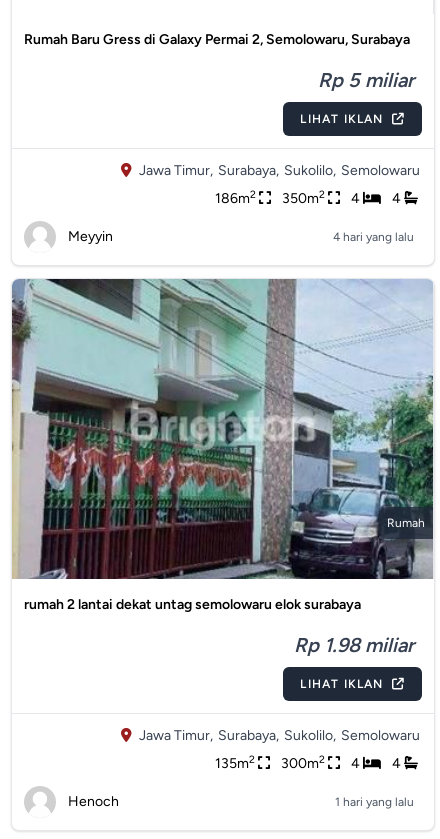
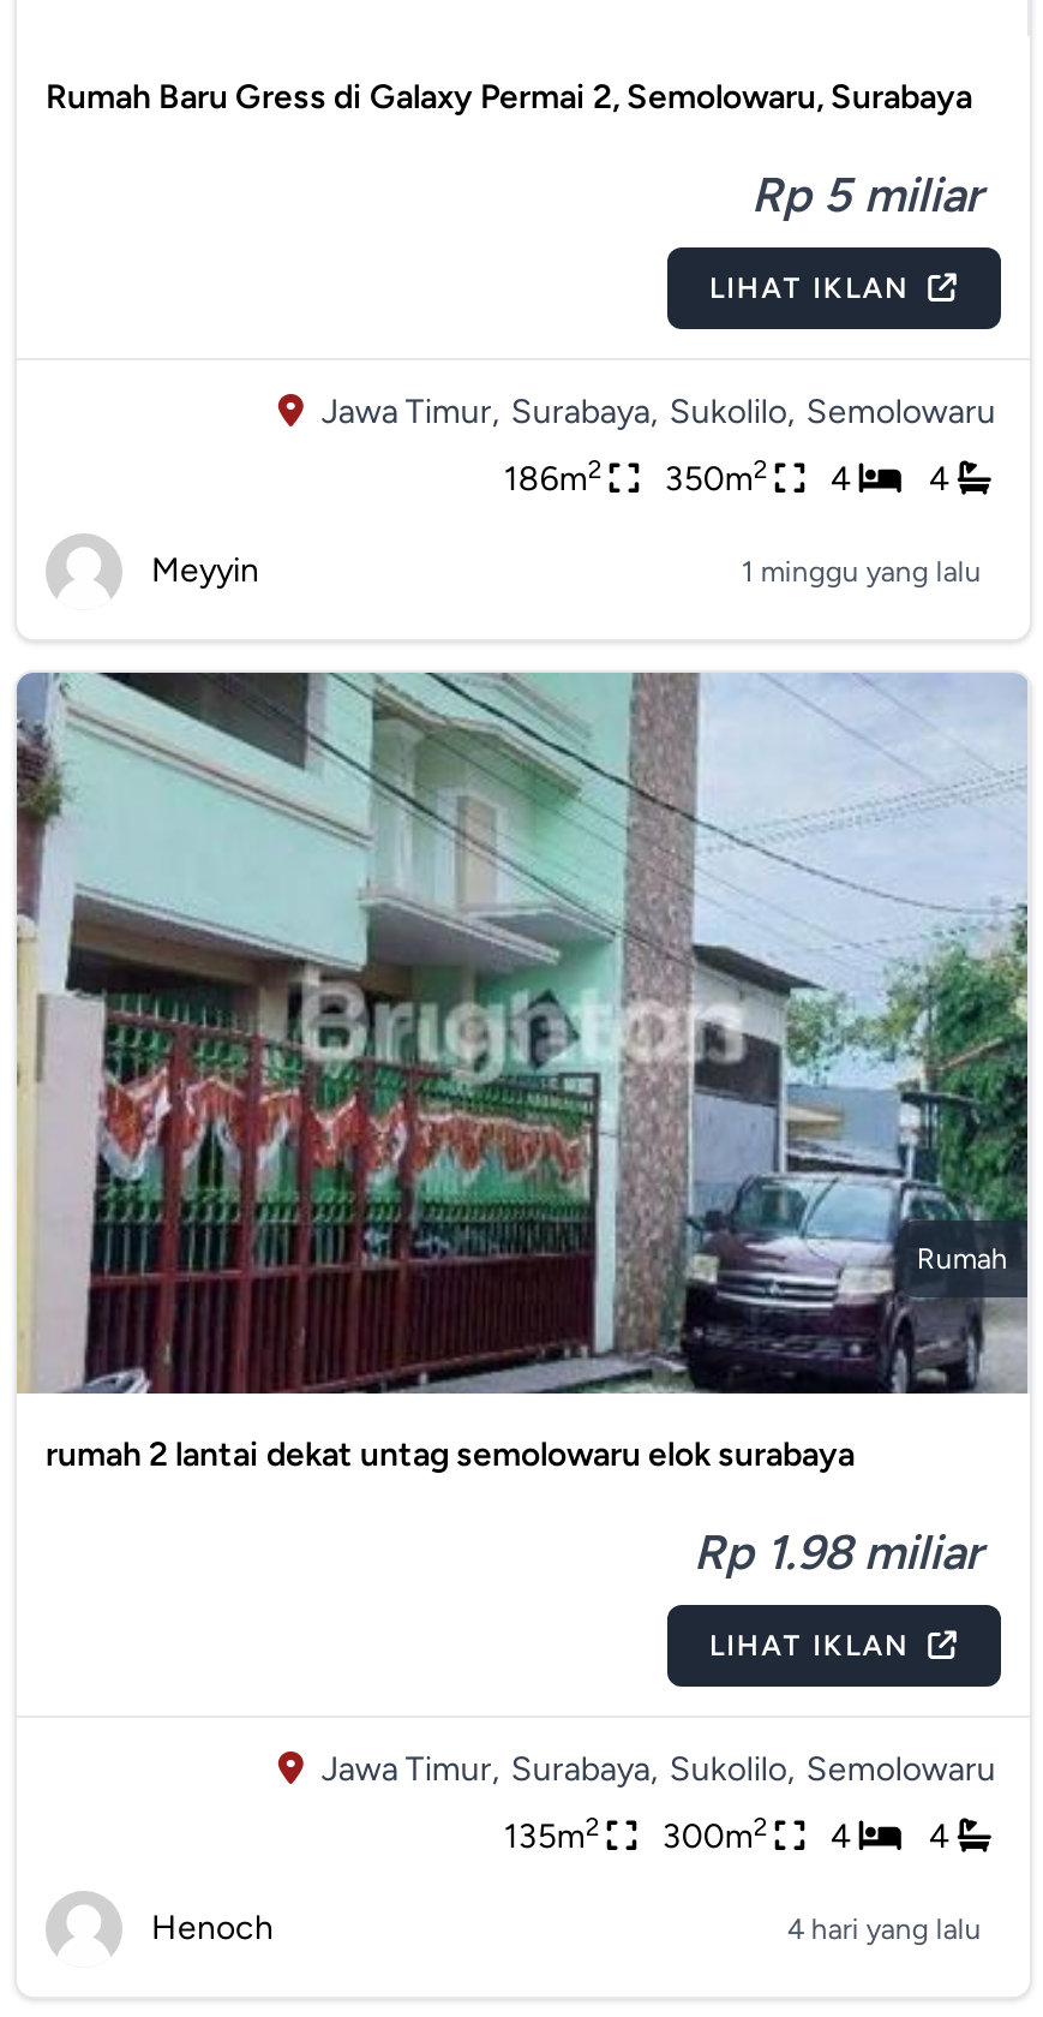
moved [333,230,414,244] -> [787,1912,982,1946]: 4 hari yang lalu
none -> [742,555,982,589] 1 minggu yang lalu
[335,795,414,809] 1 hari yang lalu -> none

